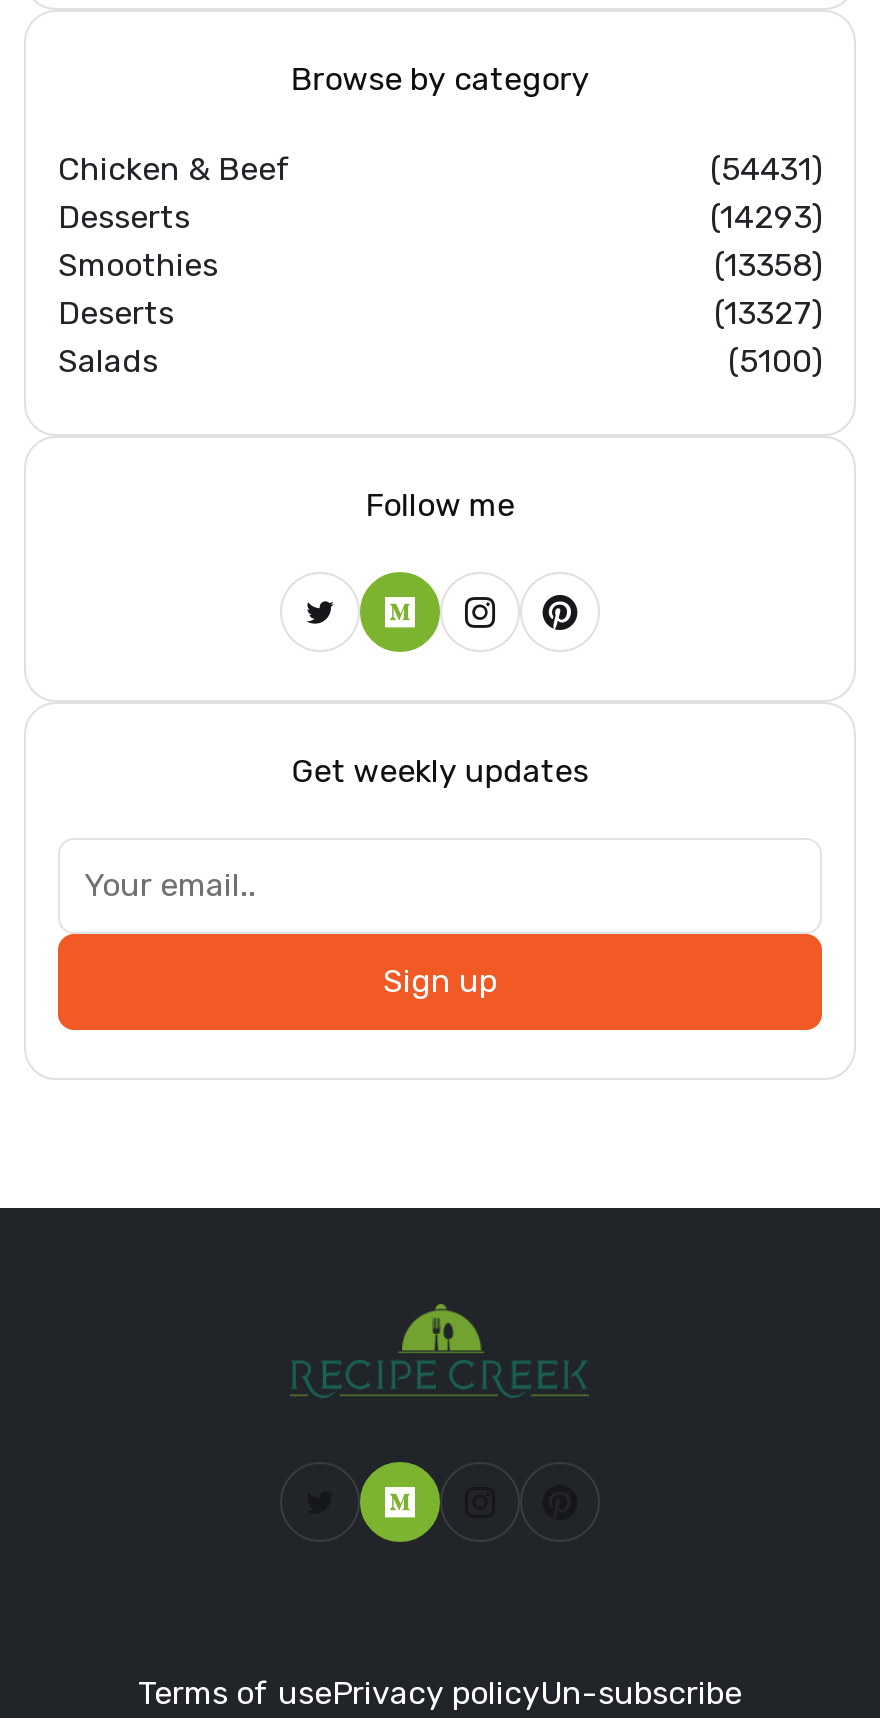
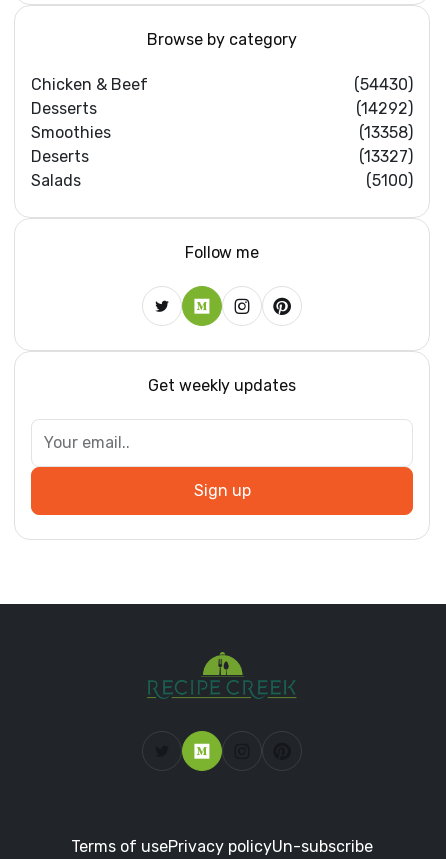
[710,151,822,189] (54431) -> [354,75,413,94] (54430)
[710,199,822,237] (14293) -> [356,99,413,118] (14292)

